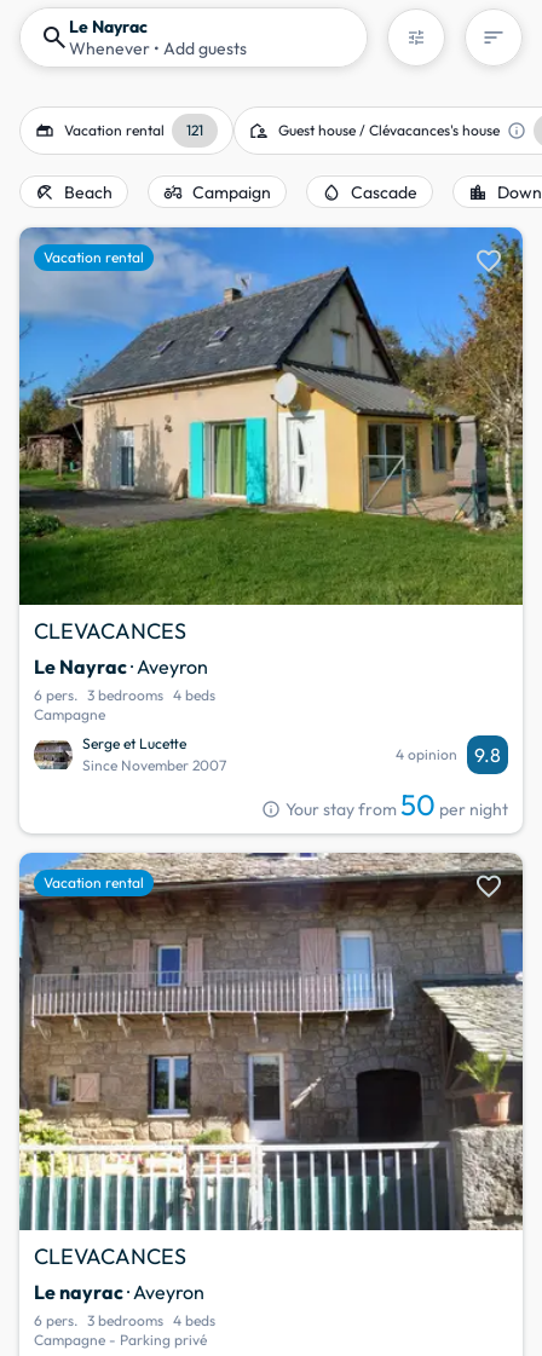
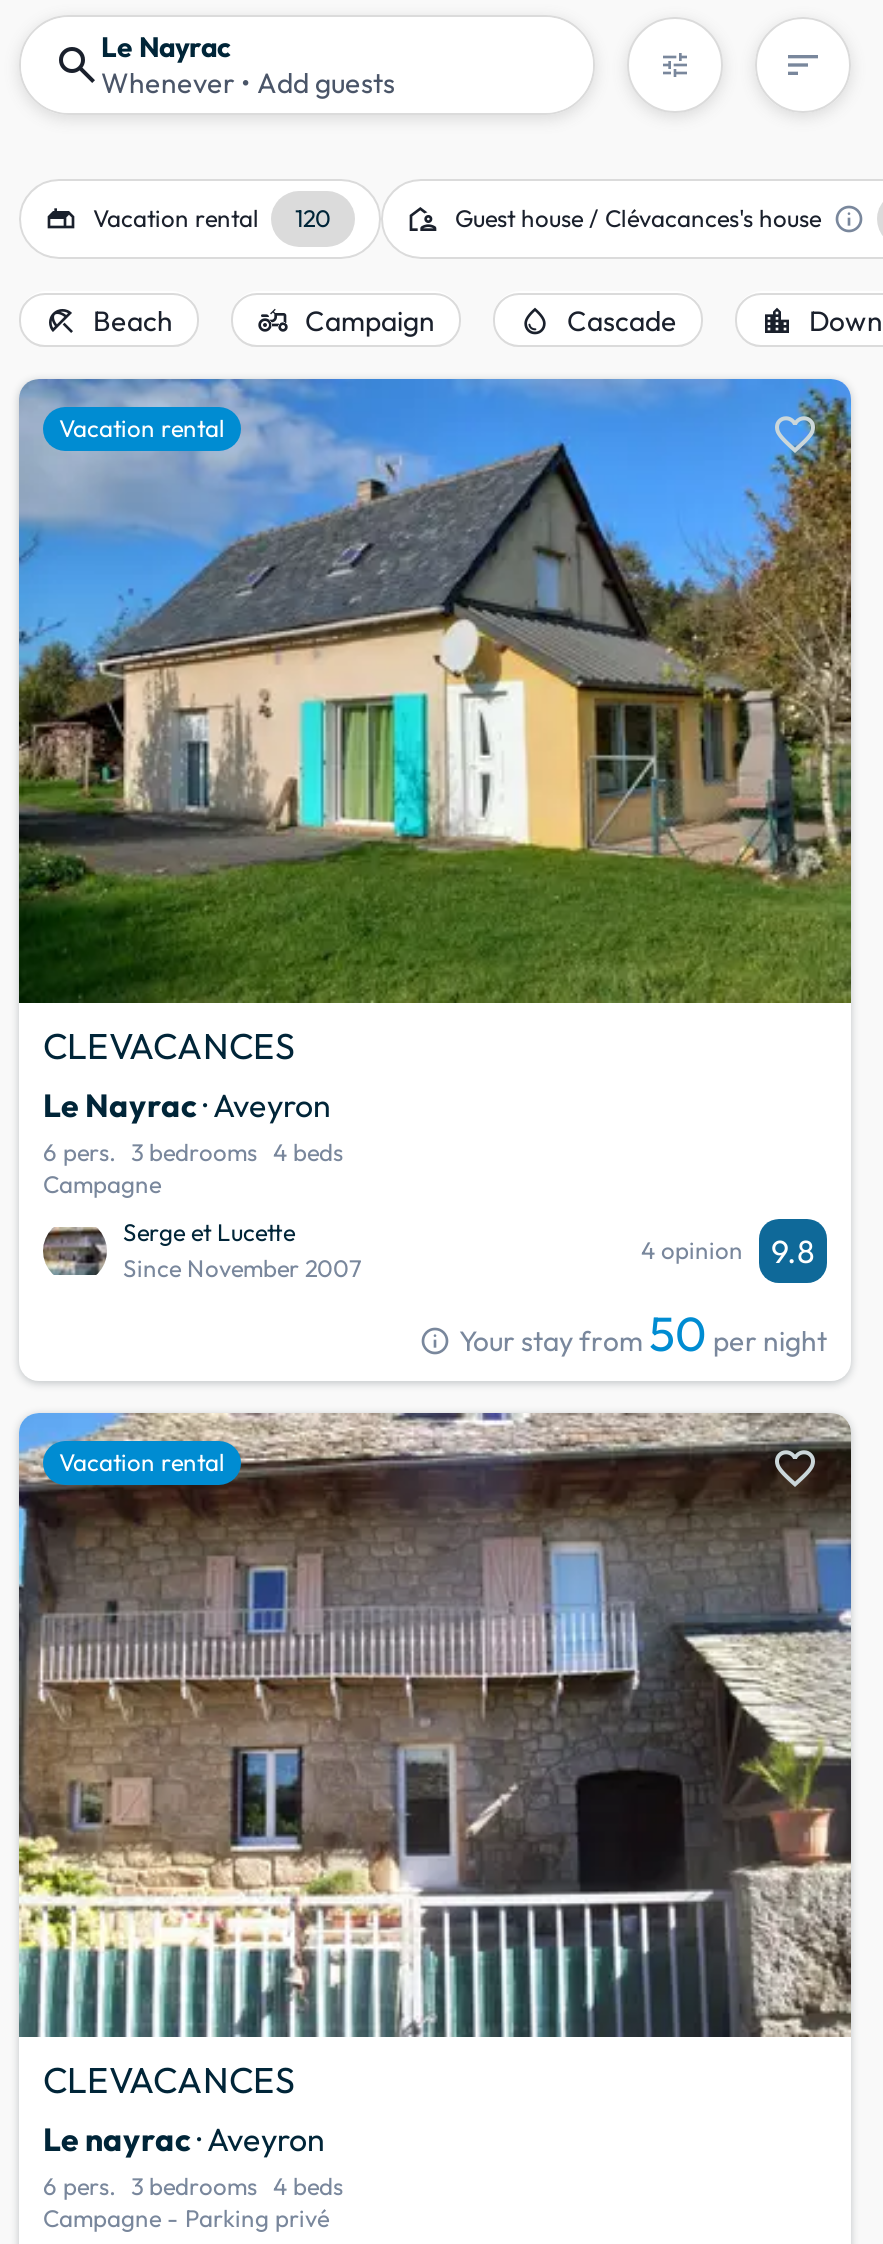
[186,121,203,139] 121 -> [295,204,331,234] 120

